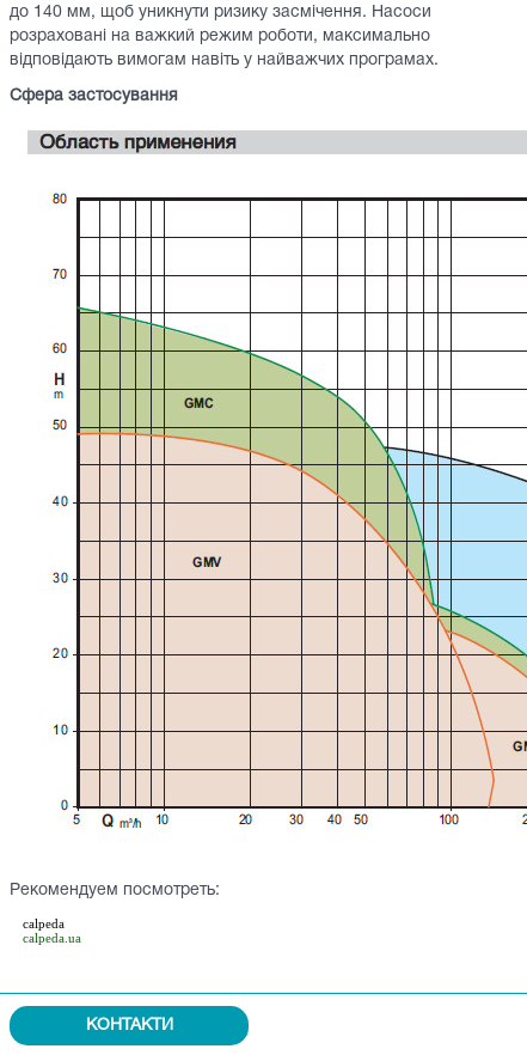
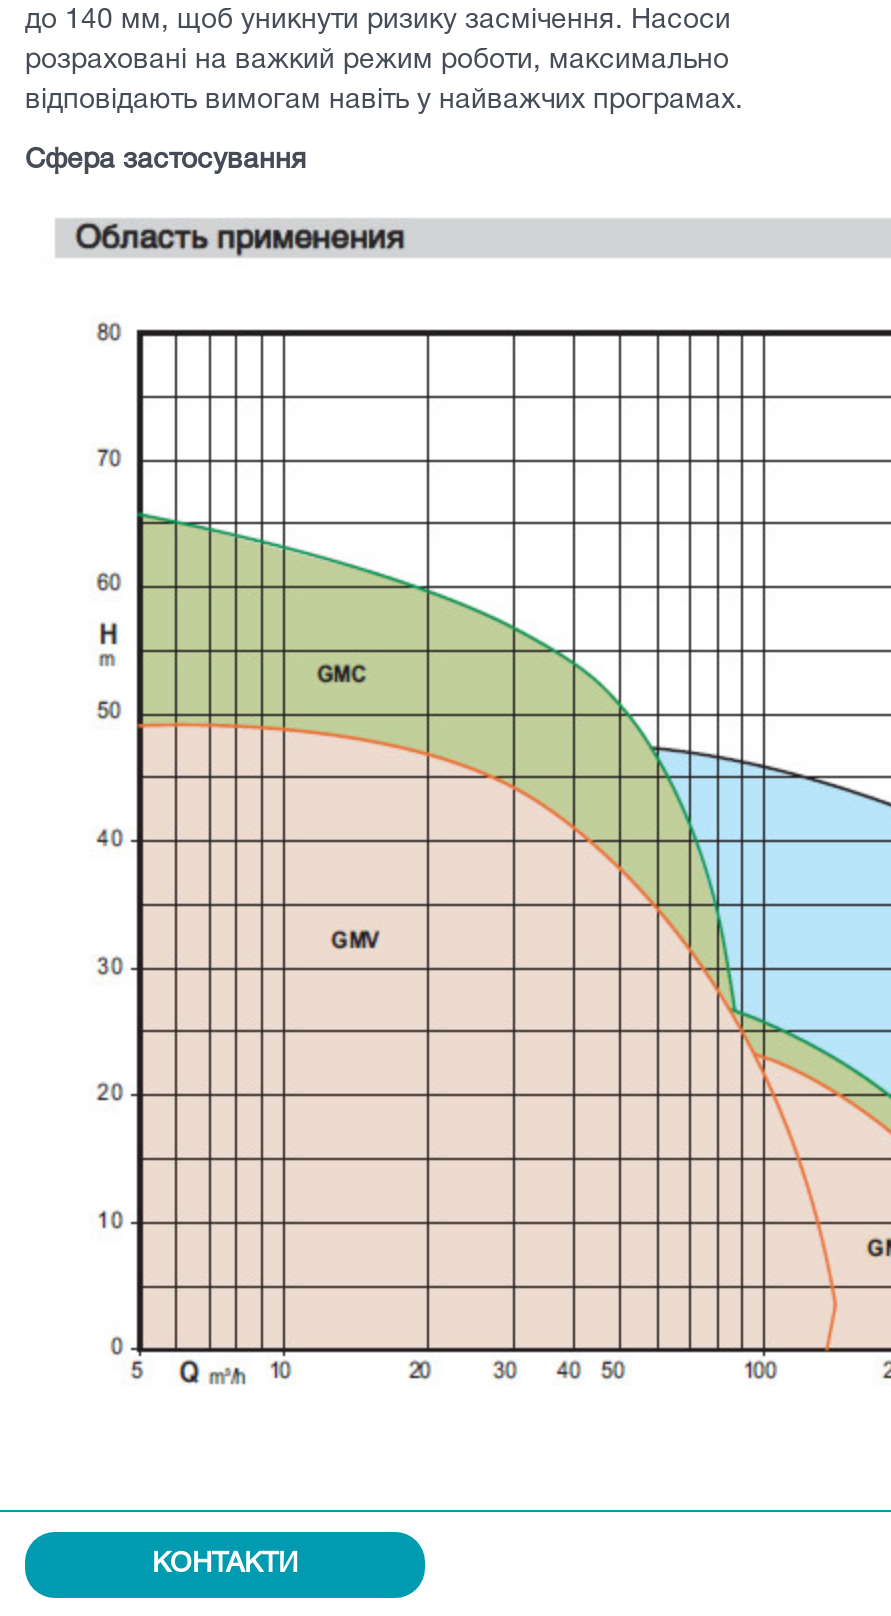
[10,883,220,944] Рекомендуем посмотреть: | calpeda | calpeda.ua -> none

